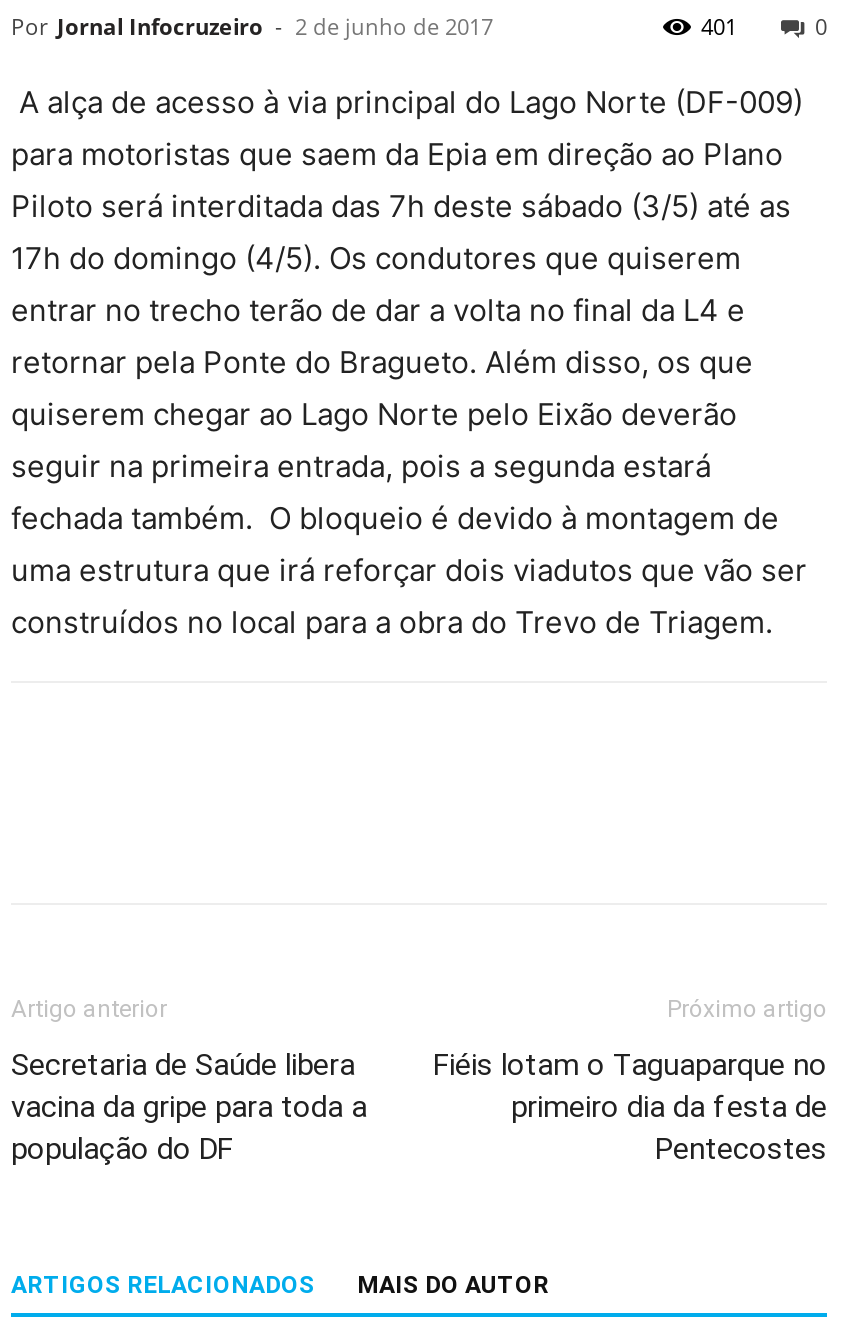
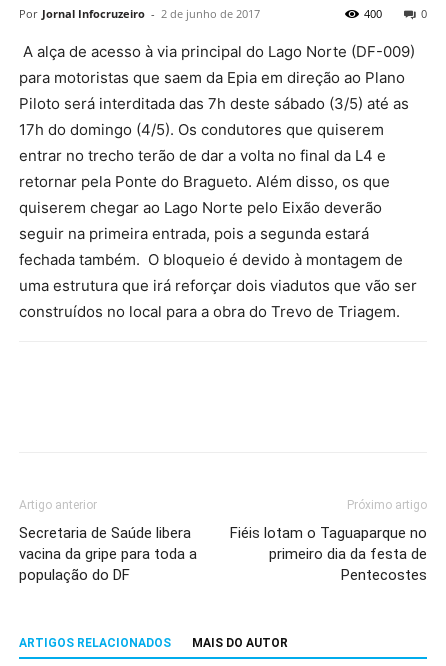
[701,11,737,41] 401 -> [364,6,382,21] 400

